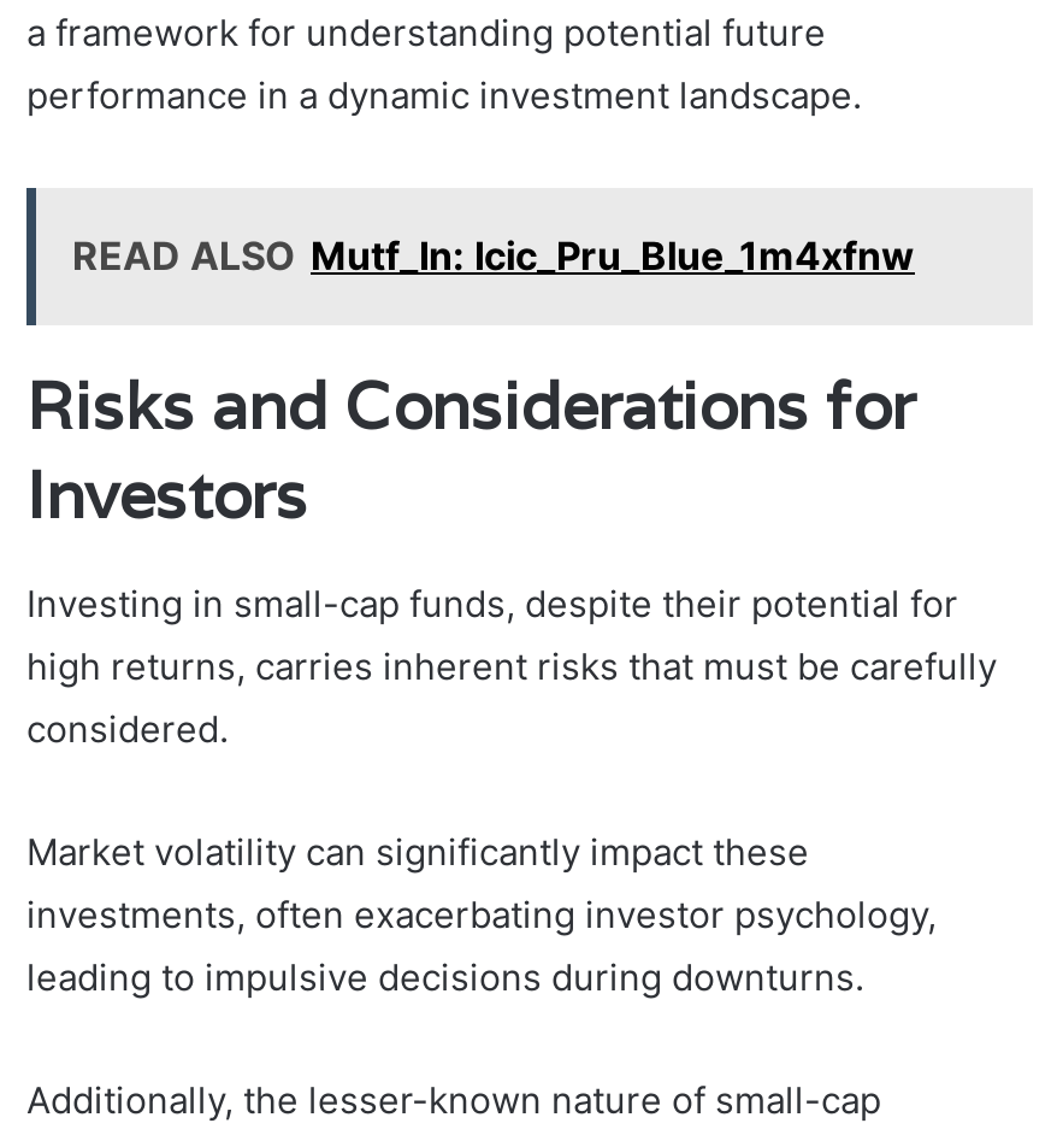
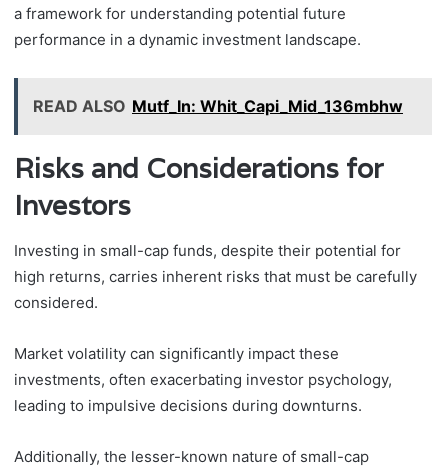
[72,232,915,280] READ ALSO Mutf_In: Icic_Pru_Blue_1m4xfnw -> [33,96,403,116] READ ALSO Mutf_In: Whit_Capi_Mid_136mbhw

